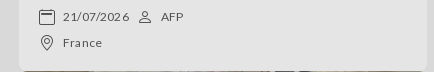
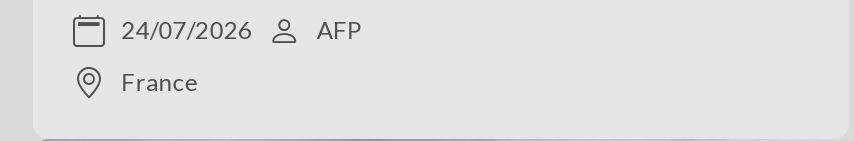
[63,9,129,24] 21/07/2026 -> [121,15,252,45] 24/07/2026

